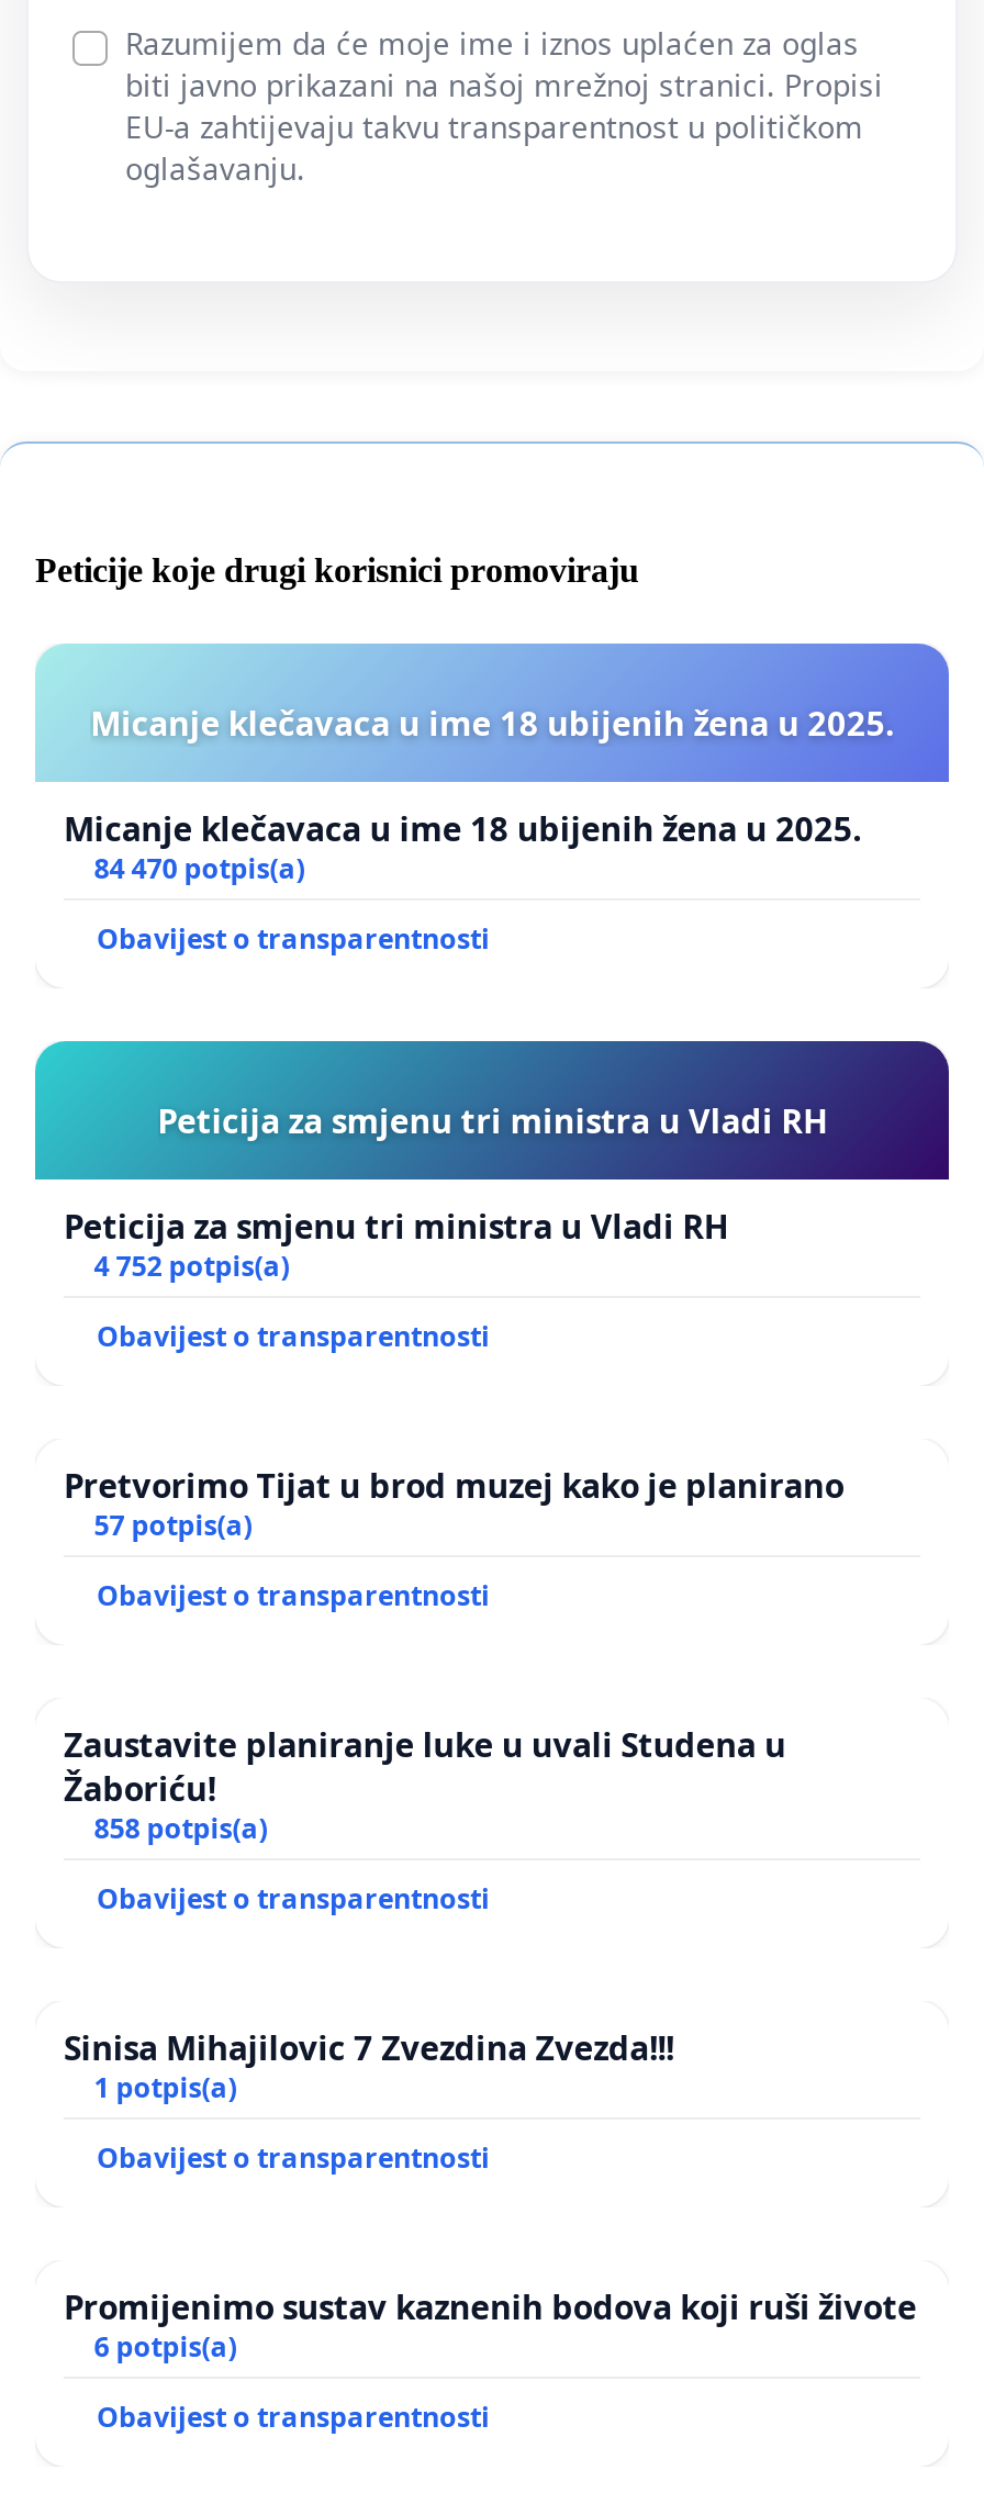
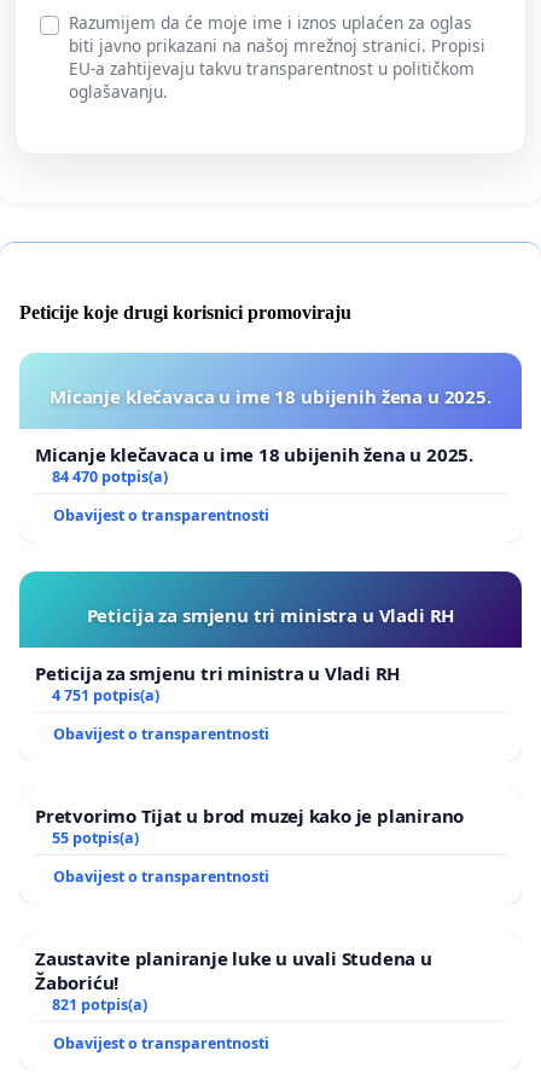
[94,1247,289,1284] 4 752 potpis(a) -> [52,685,159,705] 4 751 potpis(a)
[94,1506,252,1543] 57 potpis(a) -> [52,827,139,848] 55 potpis(a)
[64,1809,917,2365] 858 potpis(a) | Obavijest o transparentnosti | Sinisa Mihajilovic 7 Zvezdina Zvezda!!! | 1 potpis(a) | Obavijest o transparentnosti | Promijenimo sustav kaznenih bodova koji ruši živote | 6 potpis(a) -> [52,994,147,1015] 821 potpis(a)

